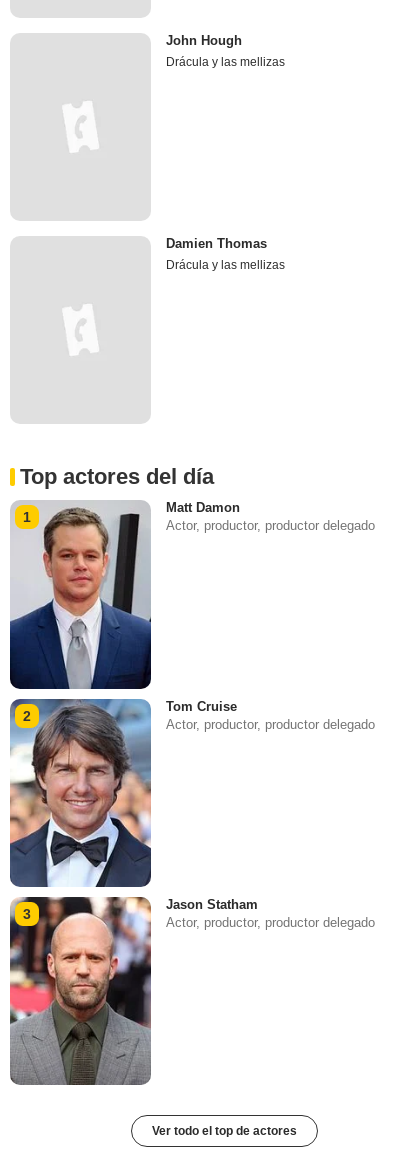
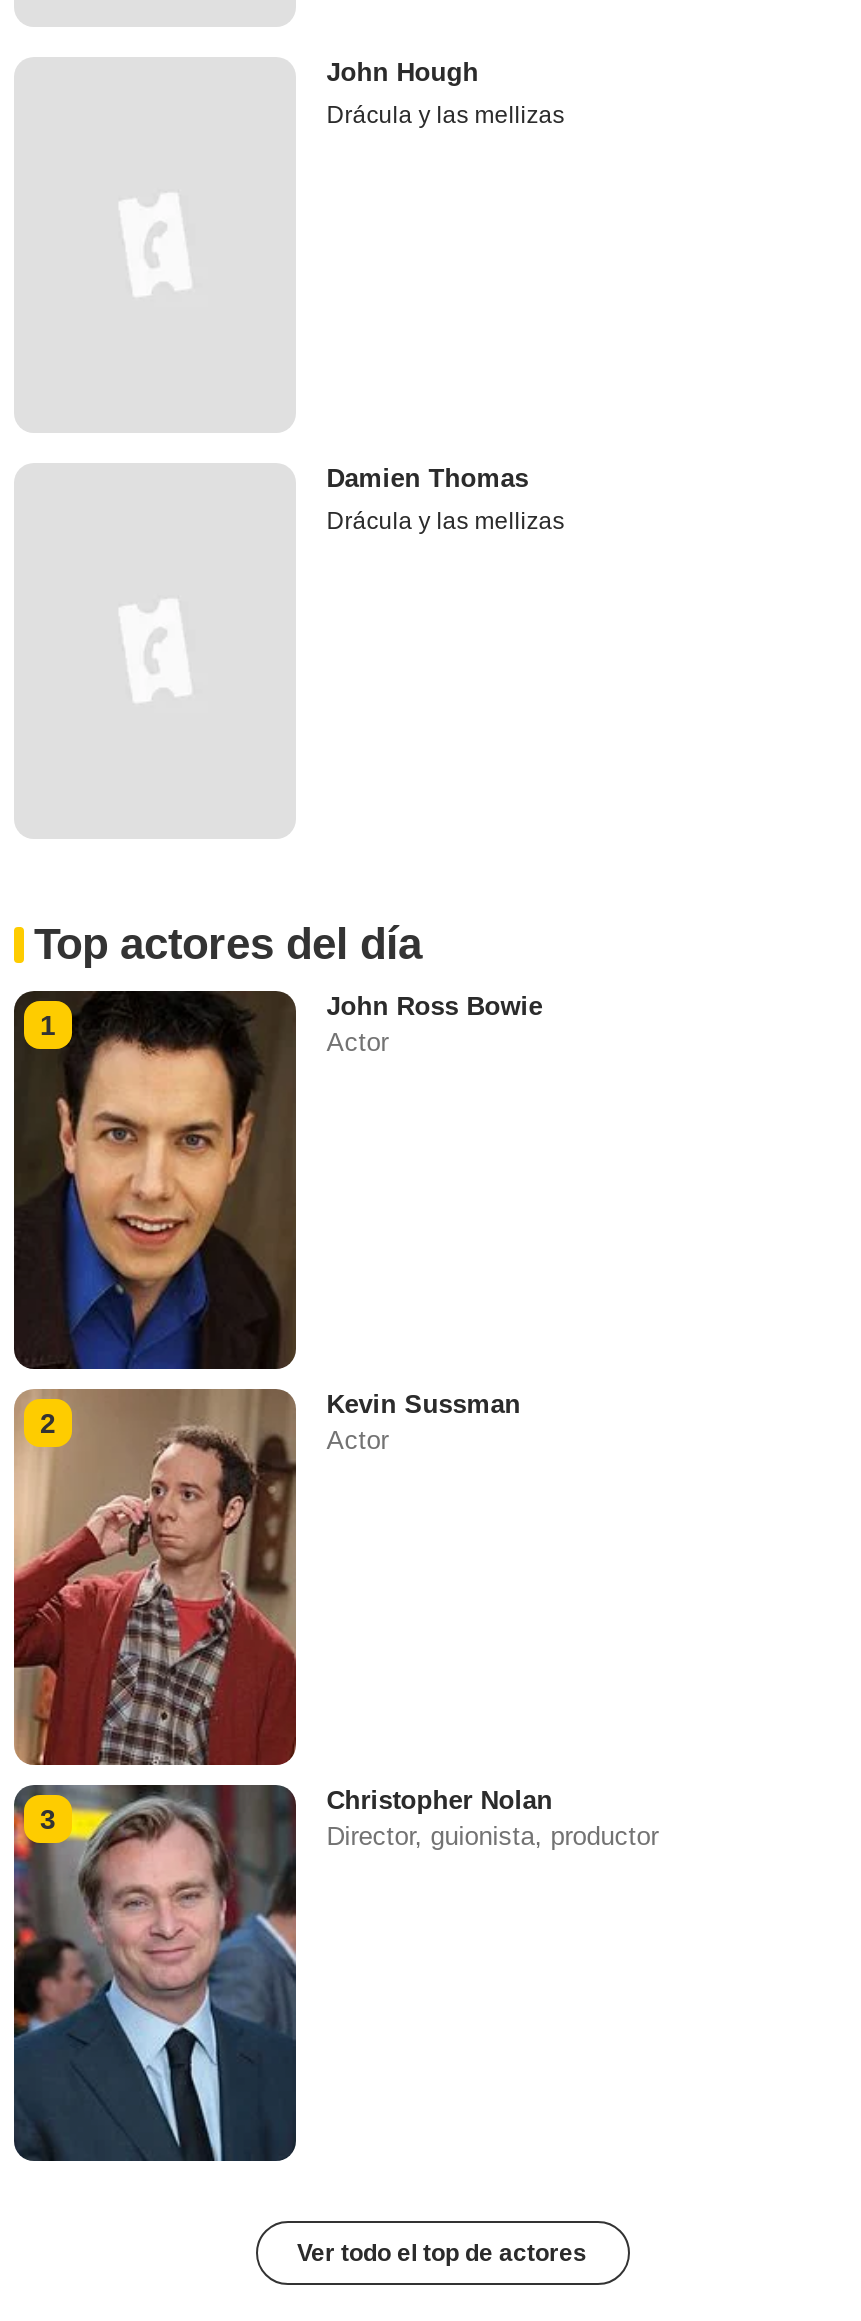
[9,500,375,689] [image] | Matt Damon | Actor, productor, productor delegado -> [12,989,542,1369] [image] | John Ross Bowie | Actor
[9,698,375,888] [image] | Tom Cruise | Actor, productor, productor delegado -> [12,1387,520,1767] [image] | Kevin Sussman | Actor
[9,896,375,1085] [image] | Jason Statham | Actor, productor, productor delegado -> [12,1783,658,2163] [image] | Christopher Nolan | Director, guionista, productor

